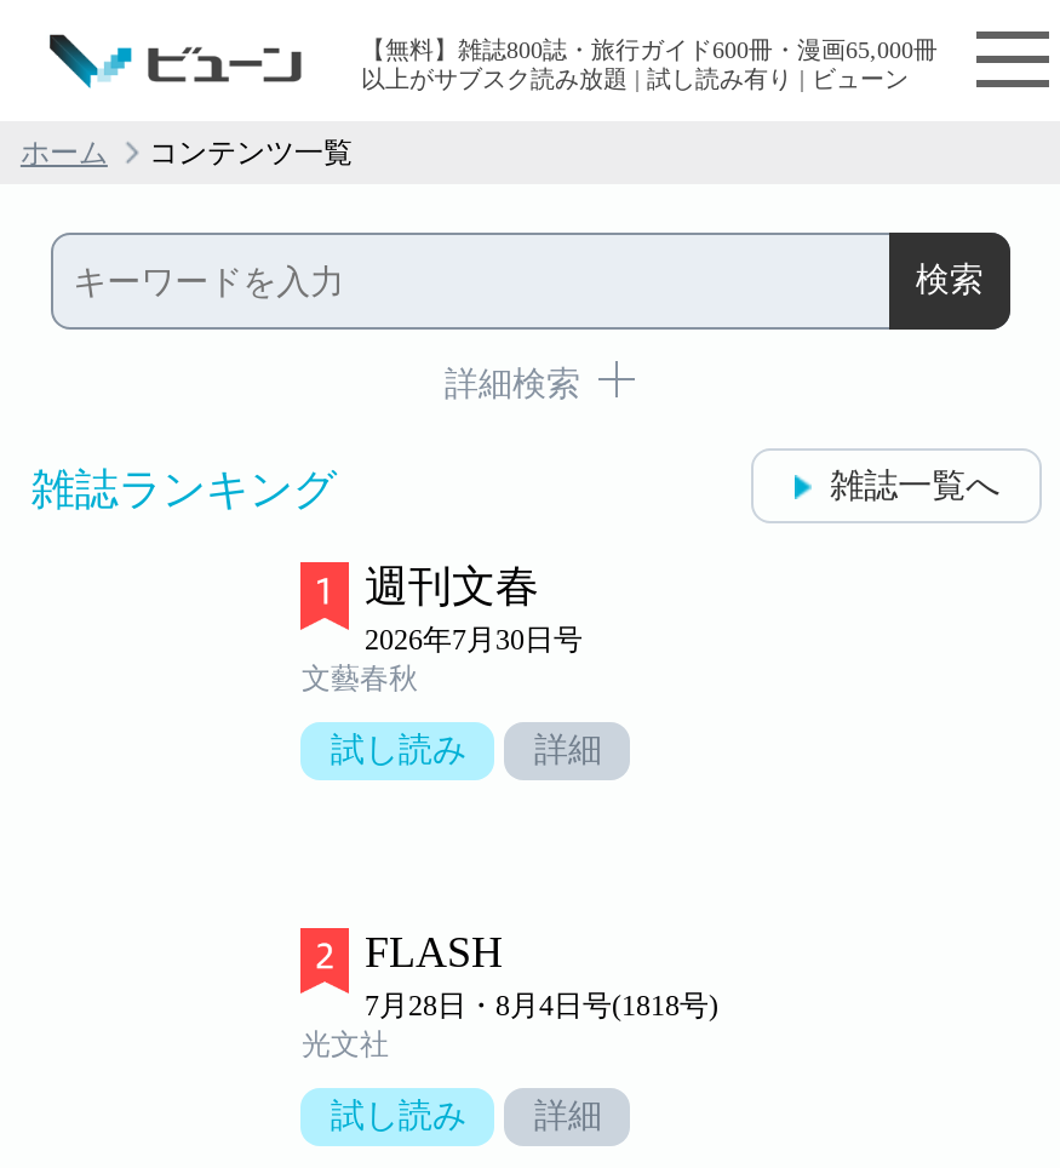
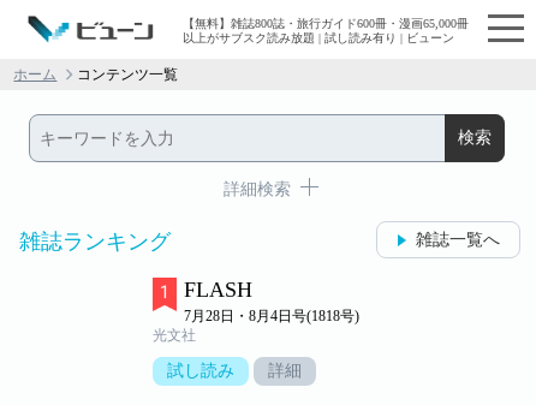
[301,562,602,768] 週刊文春 | 2026年7月30日号 | 文藝春秋 | 試し読み | 詳細 -> none

